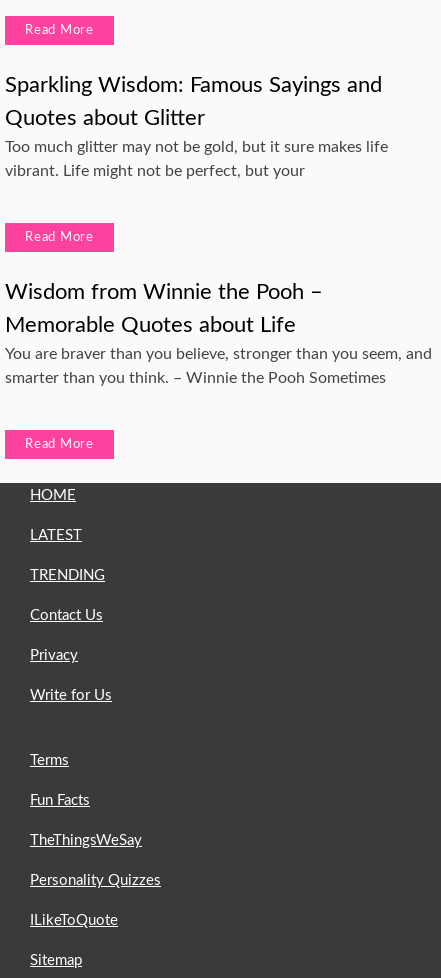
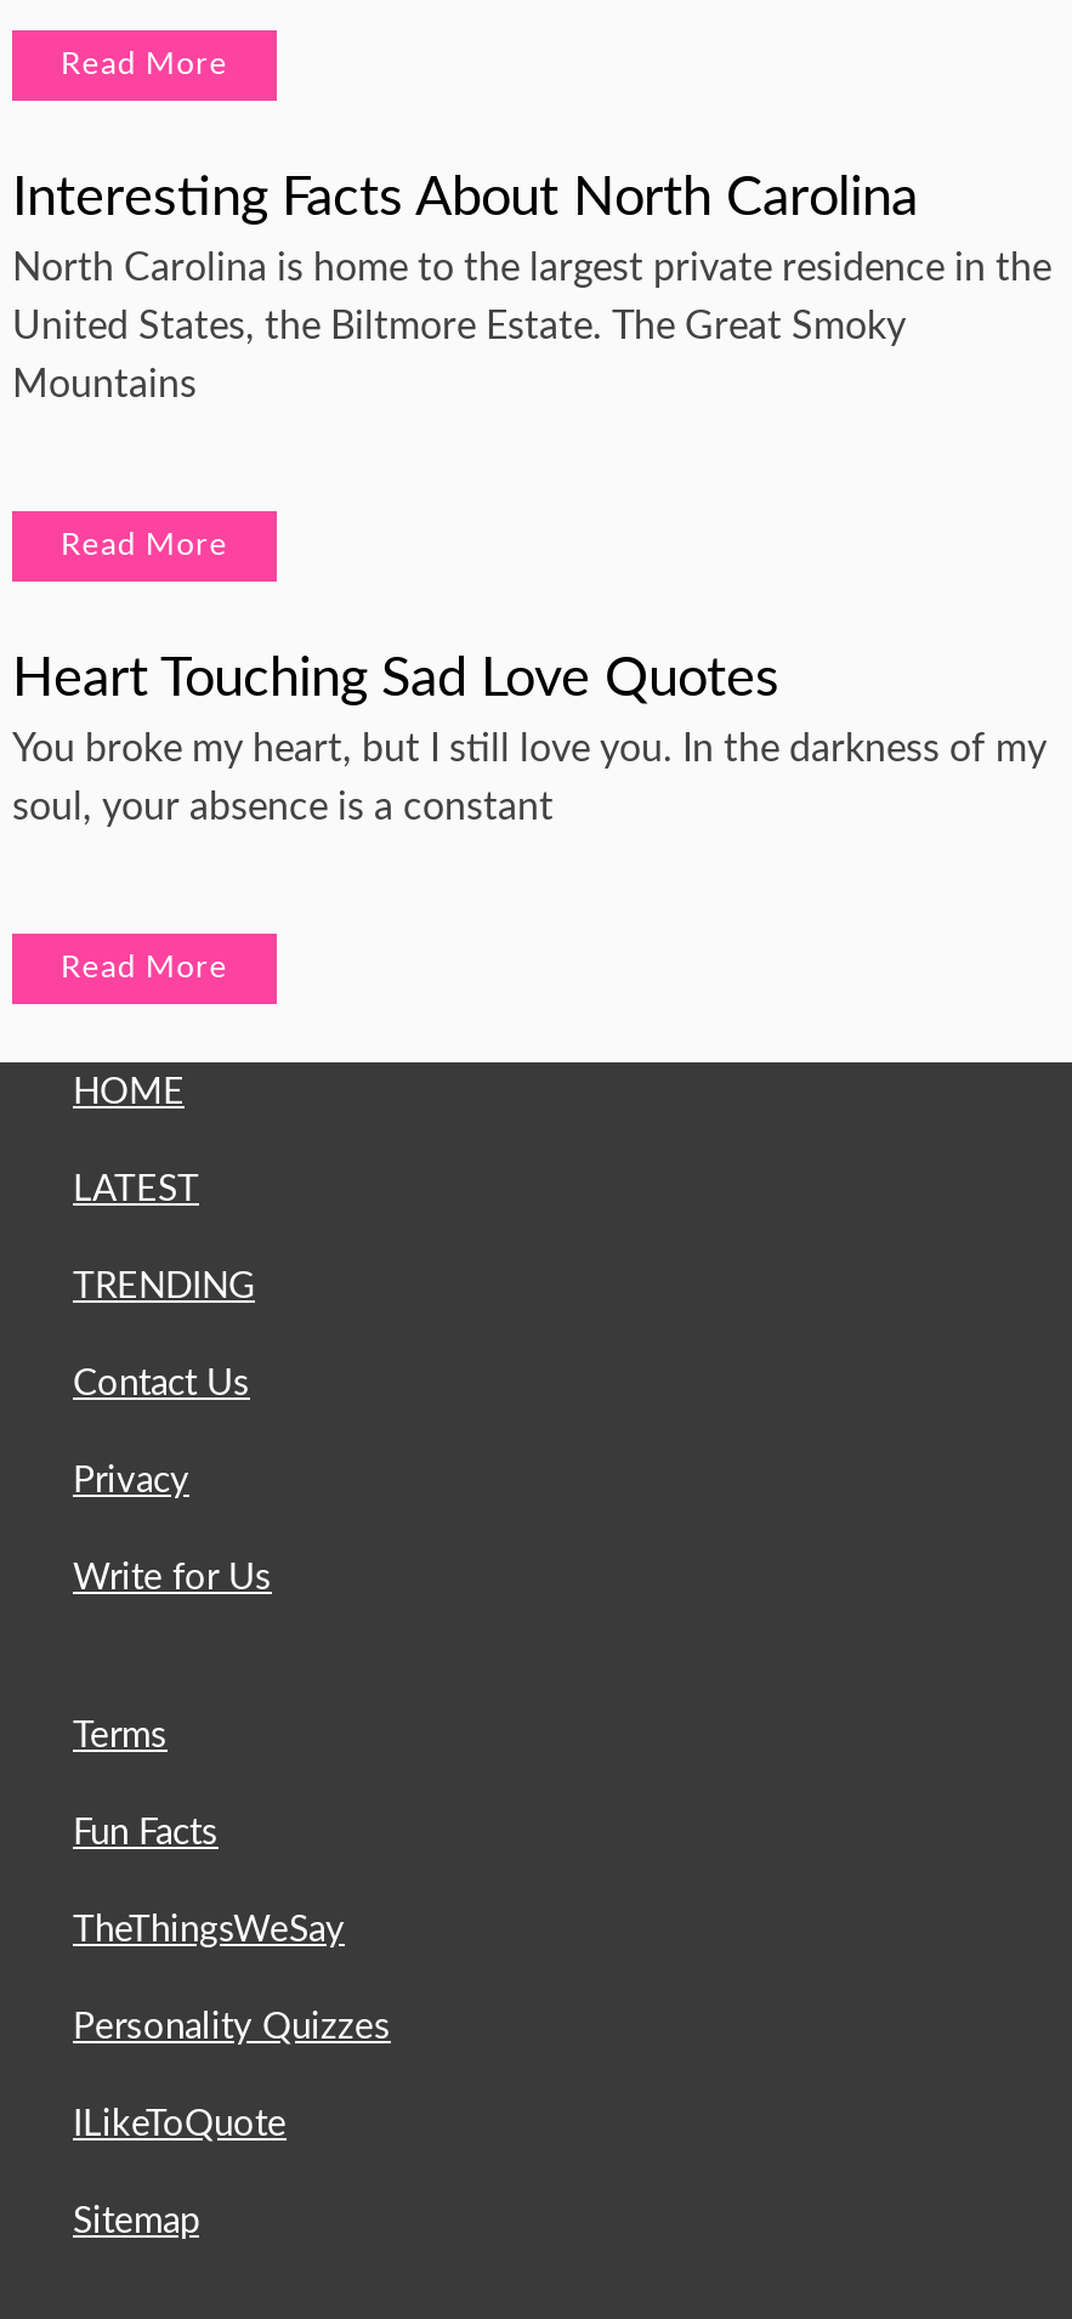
[5,74,382,96] Sparkling Wisdom: Famous Sayings and -> [12,171,918,225] Interesting Facts About North Carolina
[5,107,205,129] Quotes about Glitter -> [12,249,1051,288] North Carolina is home to the largest private residence in the
[5,139,388,155] Too much glitter may not be gold, but it sure makes life -> [12,307,906,346] United States, the Biltmore Estate. The Great Smoky
[5,163,305,179] vibrant. Life might not be perfect, but your -> [12,366,197,405] Mountains
[5,281,432,386] Wisdom from Winnie the Pooh – | Memorable Quotes about Life | You are braver than you believe, stronger than you seem, and | smarter than you think. – Winnie the Pooh Sometimes -> [12,652,1047,827] Heart Touching Sad Love Quotes | You broke my heart, but I still love you. In the darkness of my | soul, your absence is a constant

